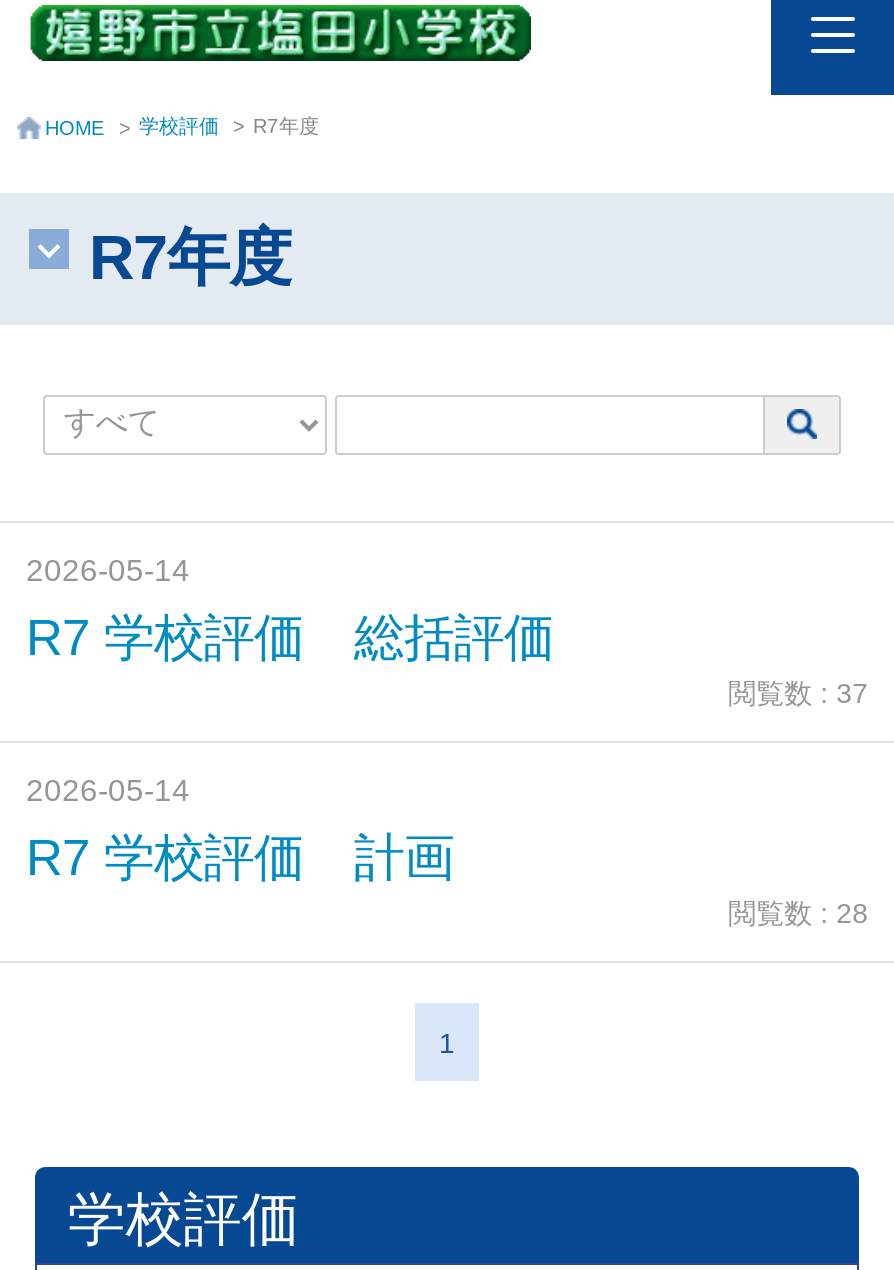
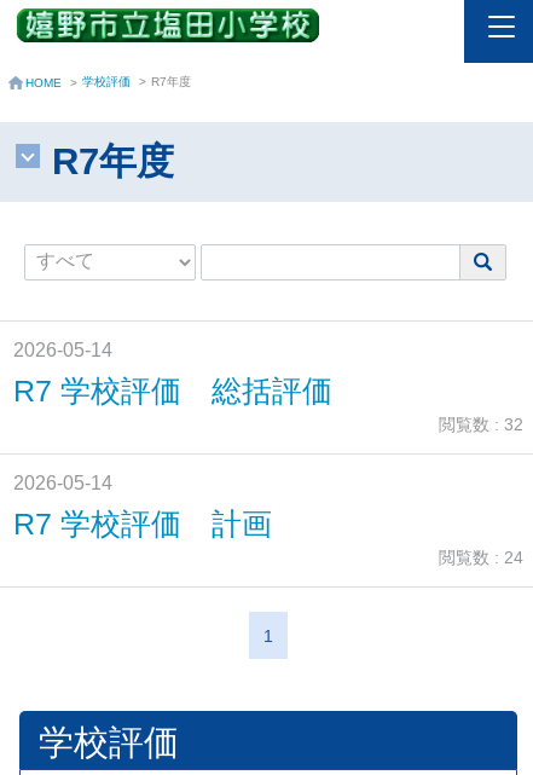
[728,677,868,709] 閲覧数 : 37 -> [438,415,523,434] 閲覧数 : 32
[728,897,868,929] 閲覧数 : 28 -> [438,548,523,567] 閲覧数 : 24

